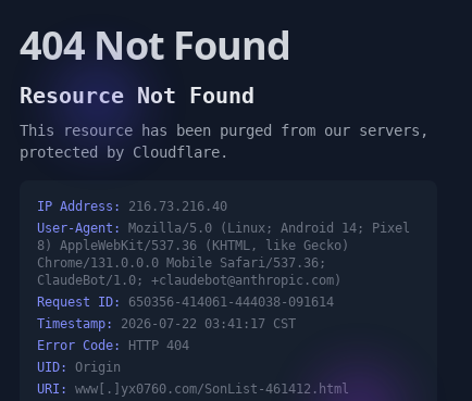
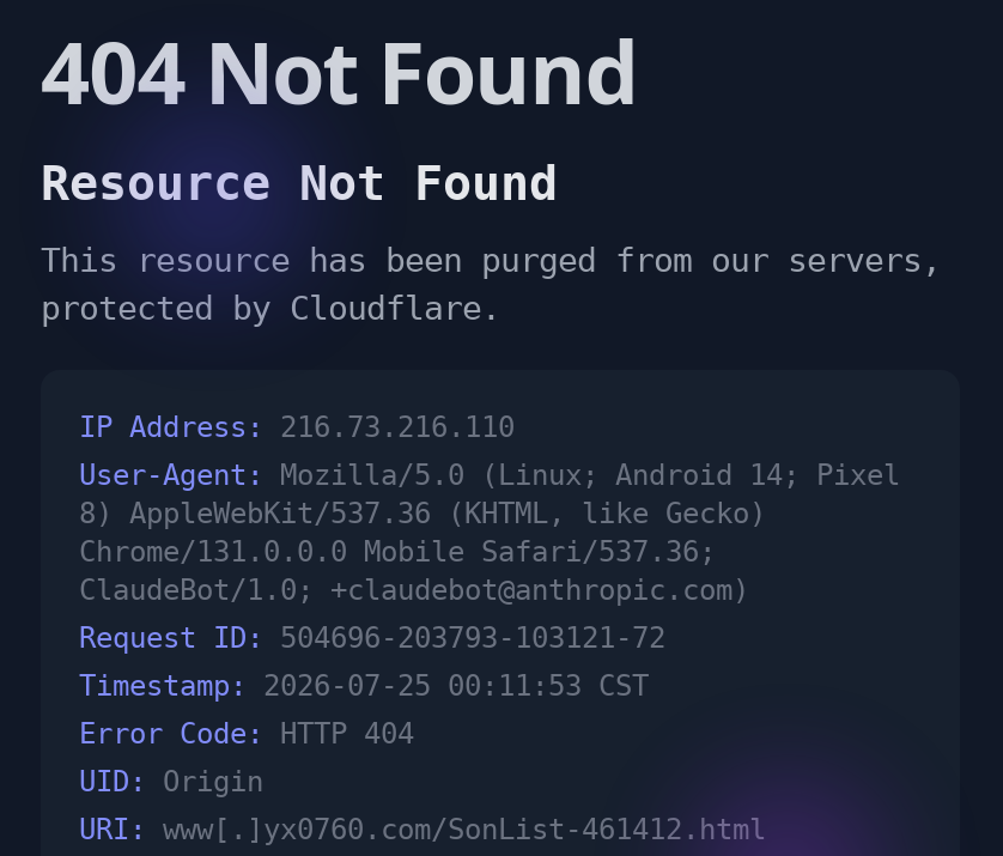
[37,199,227,214] IP Address: 216.73.216.40 -> [79,411,515,444] IP Address: 216.73.216.110
[37,295,334,310] Request ID: 650356-414061-444038-091614 -> [79,621,665,655] Request ID: 504696-203793-103121-72
[37,316,296,331] Timestamp: 2026-07-22 03:41:17 CST -> [79,669,649,703] Timestamp: 2026-07-25 00:11:53 CST

